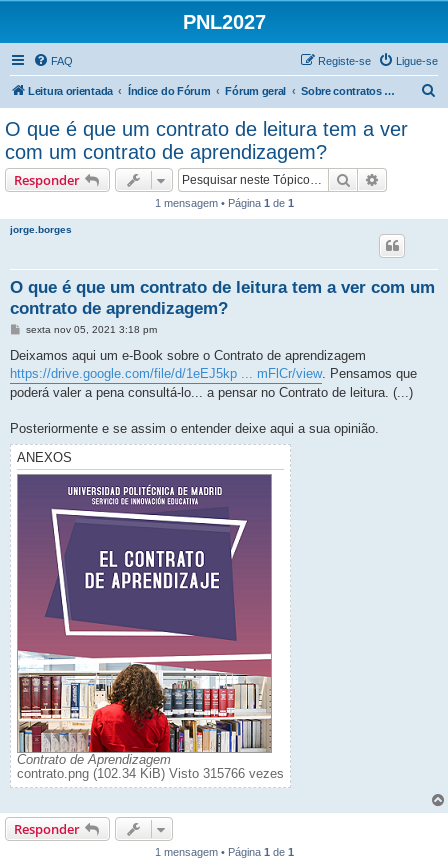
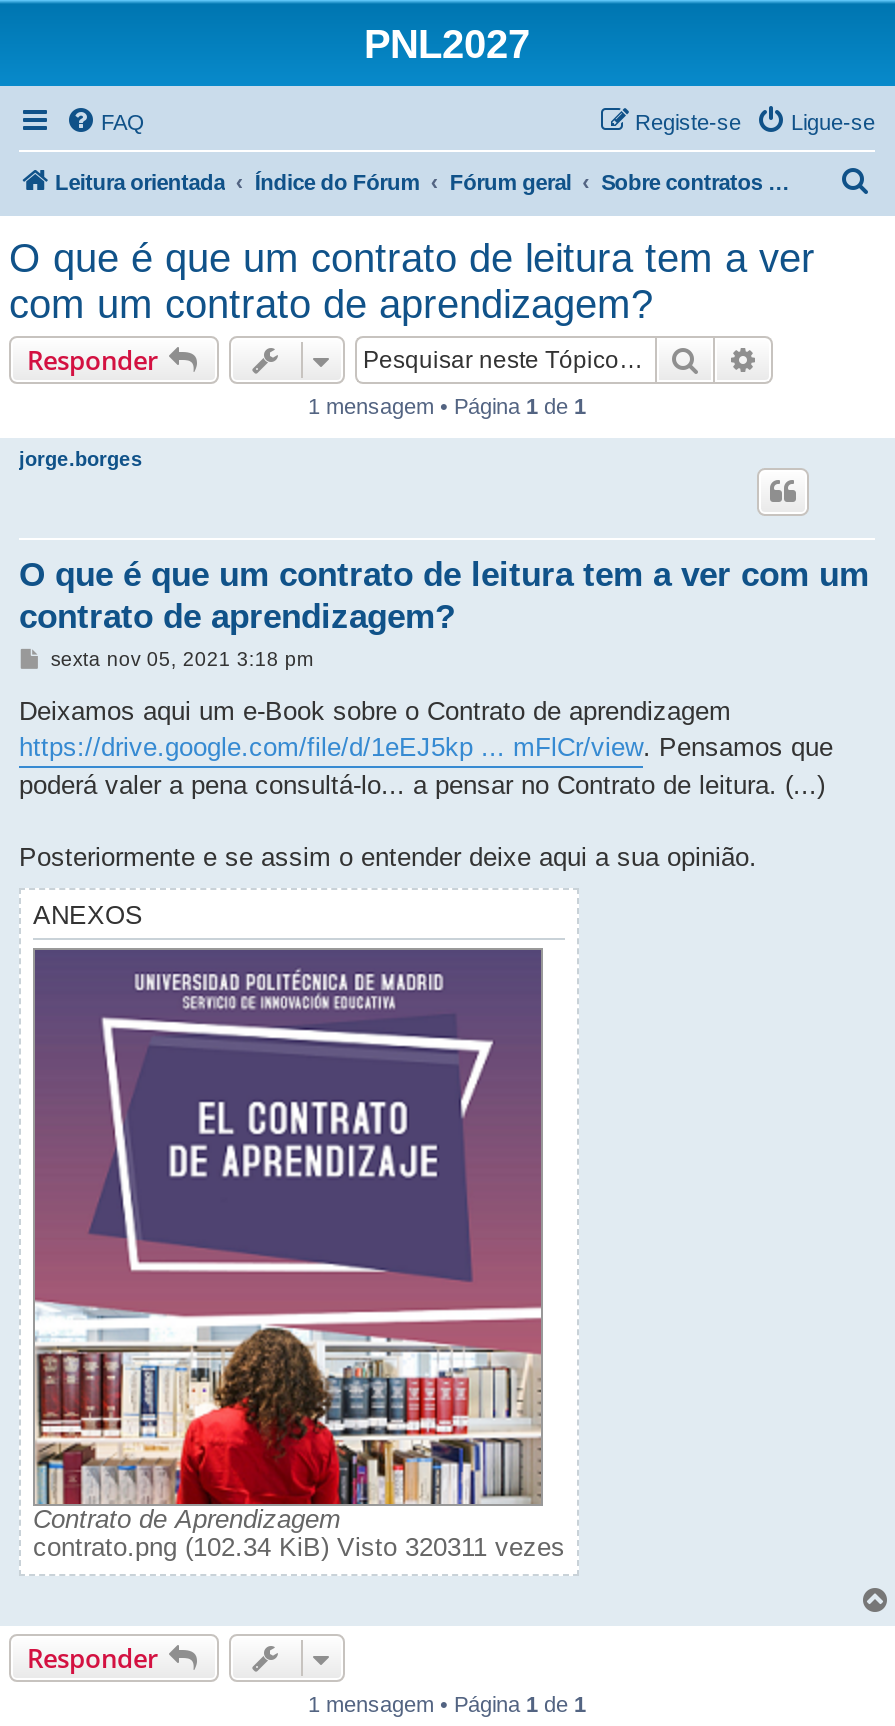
[17,766,284,781] contrato.png (102.34 KiB) Visto 315766 vezes -> [33,1532,565,1562] contrato.png (102.34 KiB) Visto 320311 vezes

